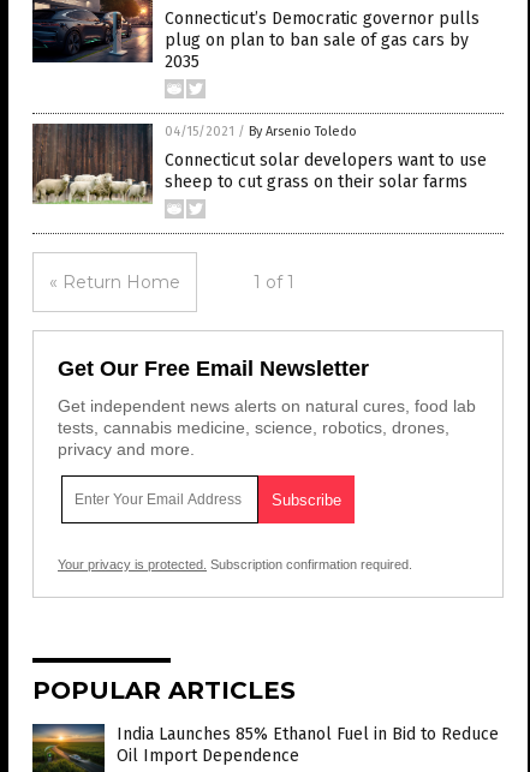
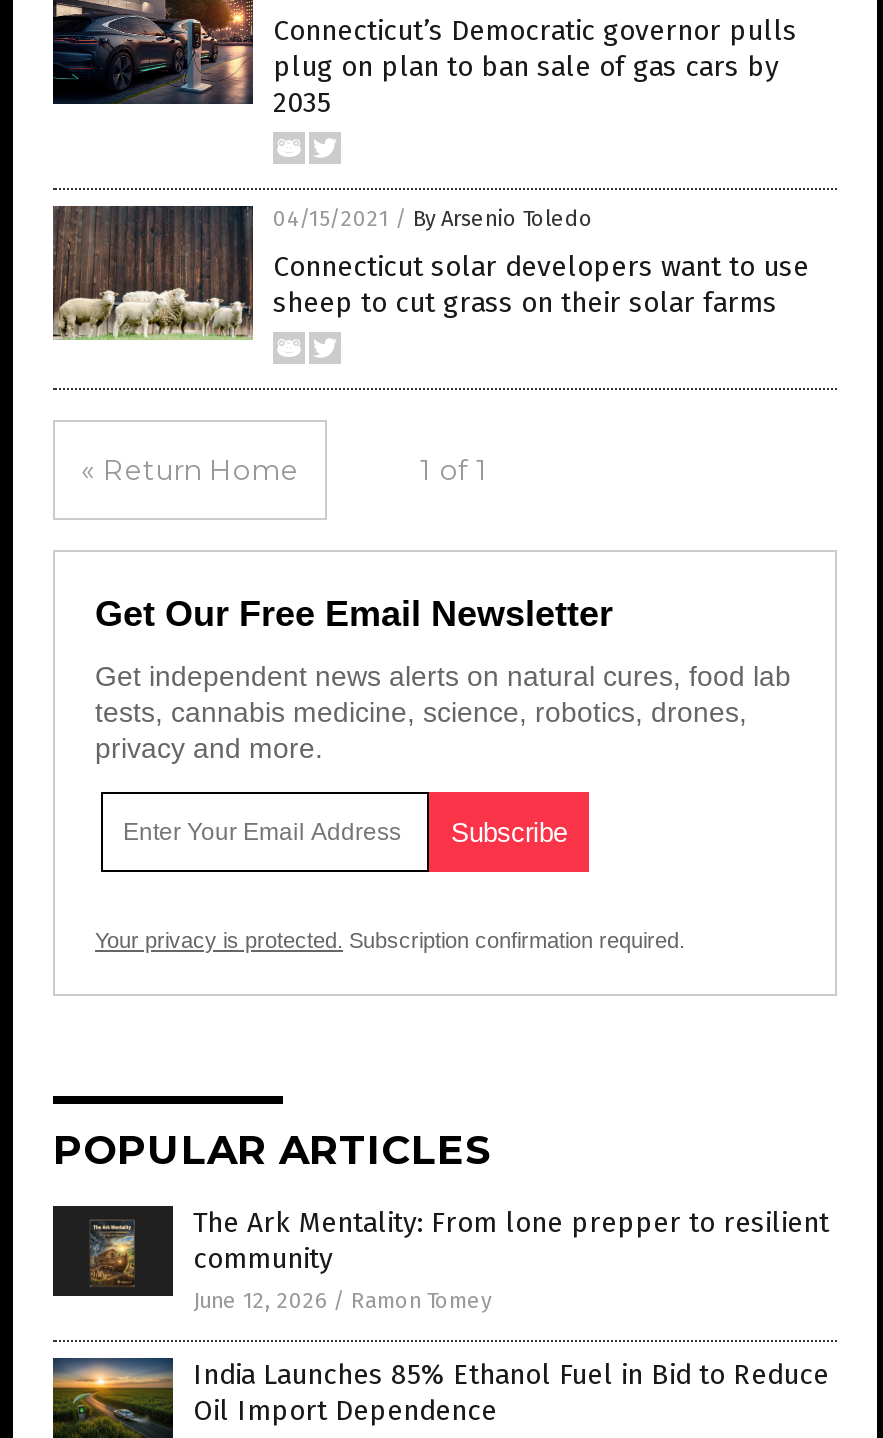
none -> [51,1206,829,1314] [image] | The Ark Mentality: From lone prepper to resilient | community | June 12, 2026 / Ramon Tomey

